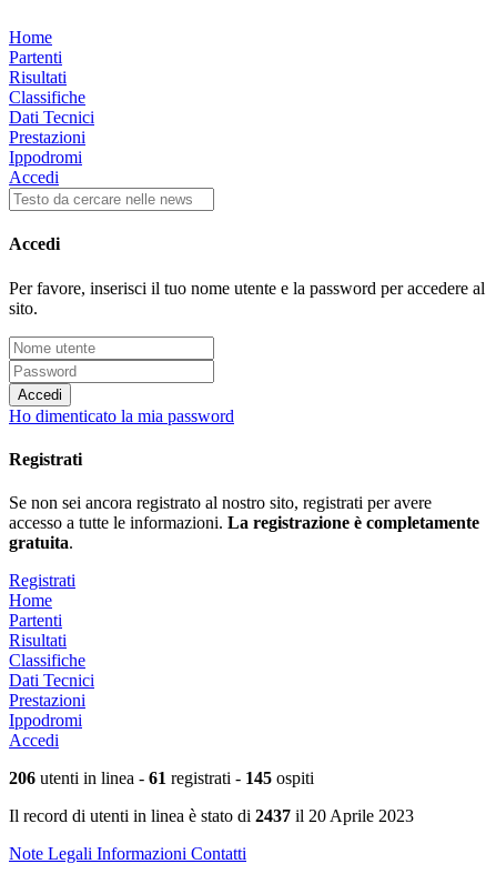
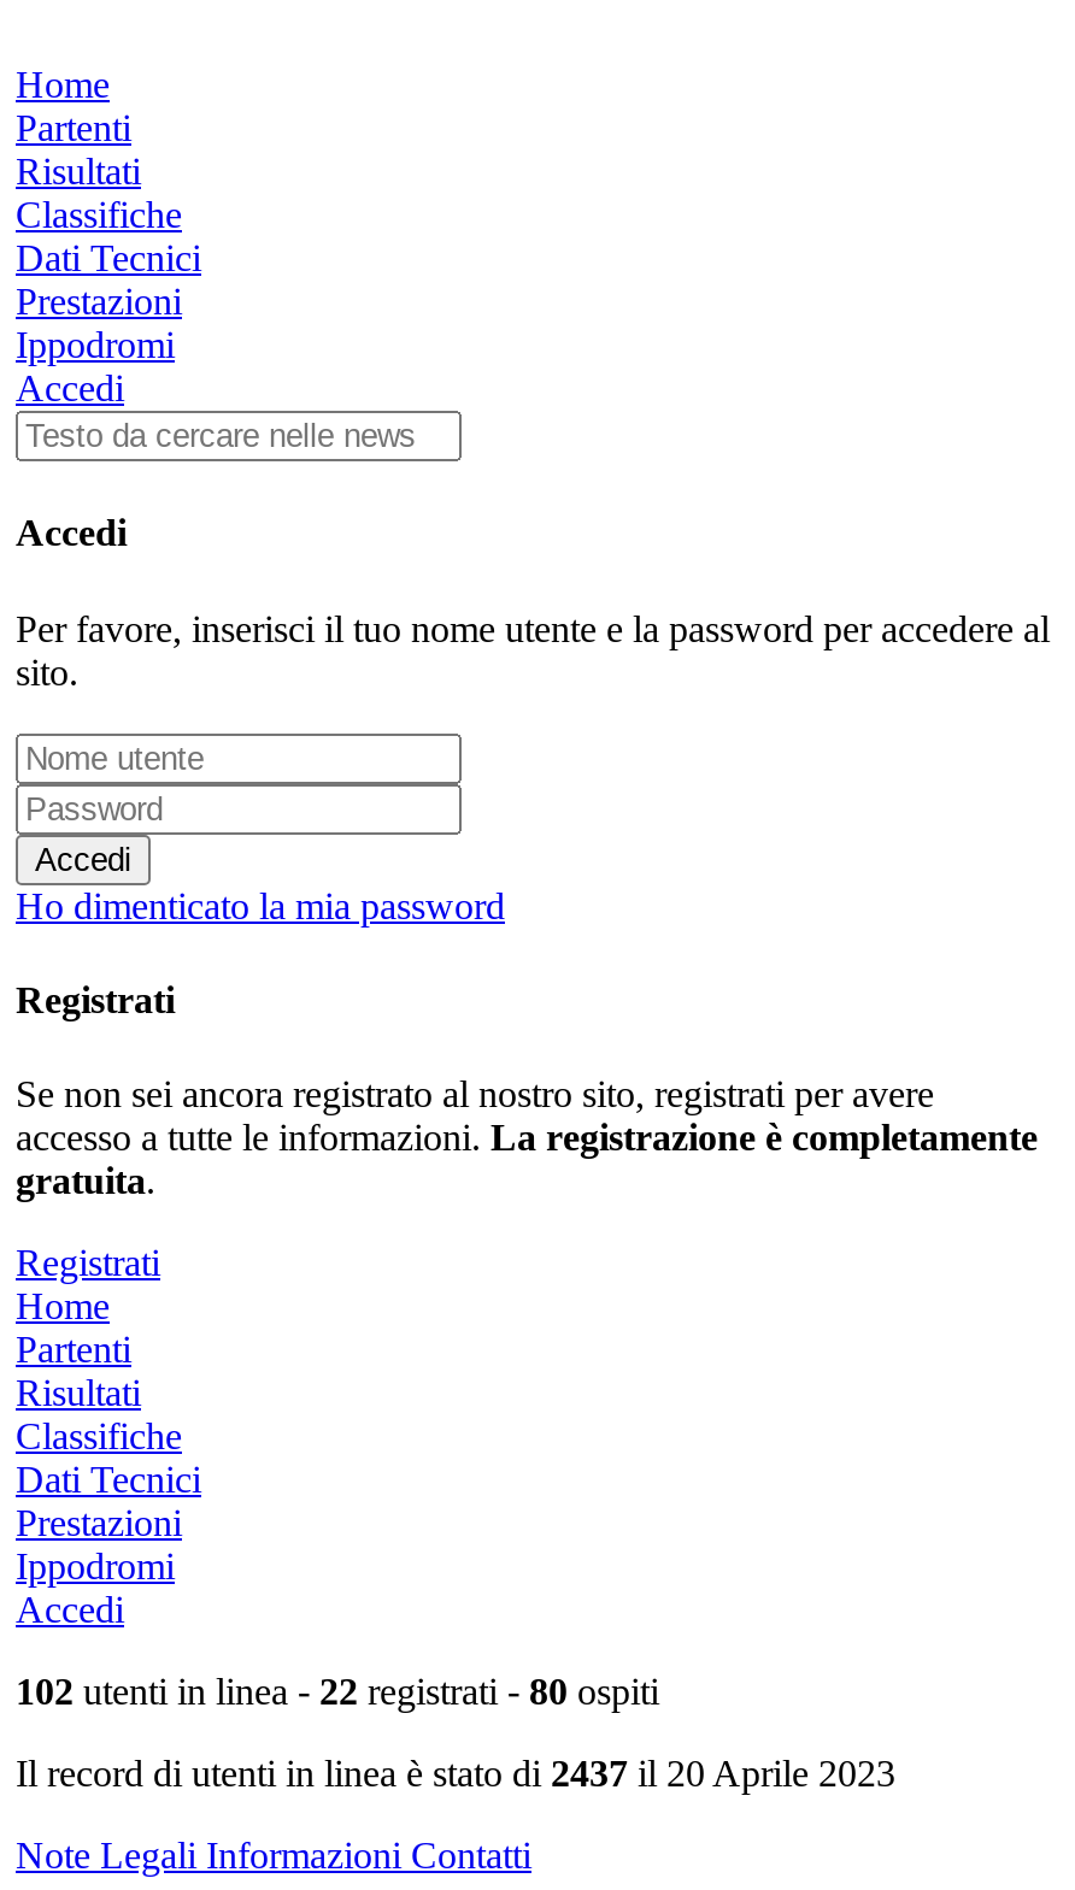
[9,769,314,787] 206 utenti in linea - 61 registrati - 145 ospiti -> [16,1671,659,1712] 102 utenti in linea - 22 registrati - 80 ospiti

